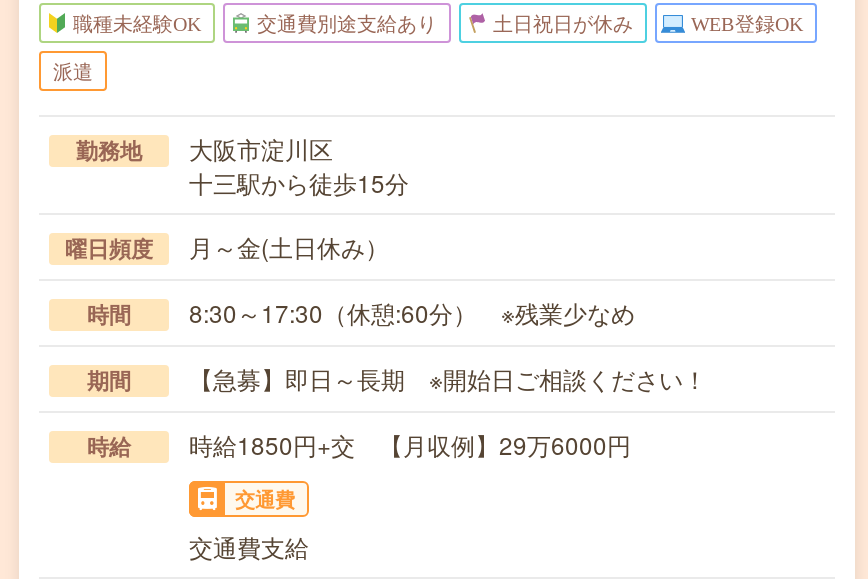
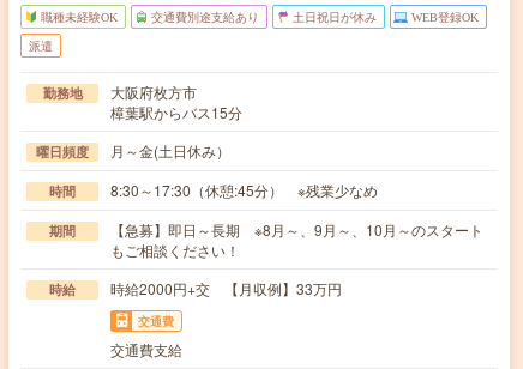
[189,131,333,165] 大阪市淀川区 -> [110,81,197,102] 大阪府枚方市
[189,165,409,199] 十三駅から徒歩15分 -> [110,102,242,122] 樟葉駅からバス15分
[189,295,635,329] 8:30～17:30（休憩:60分） ※残業少なめ -> [110,180,378,200] 8:30～17:30（休憩:45分） ※残業少なめ
[189,361,707,395] 【急募】即日～長期 ※開始日ご相談ください！ -> [110,219,483,260] 【急募】即日～長期 ※8月～、9月～、10月～のスタート | もご相談ください！
[189,427,631,461] 時給1850円+交 【月収例】29万6000円 -> [110,278,342,298] 時給2000円+交 【月収例】33万円

